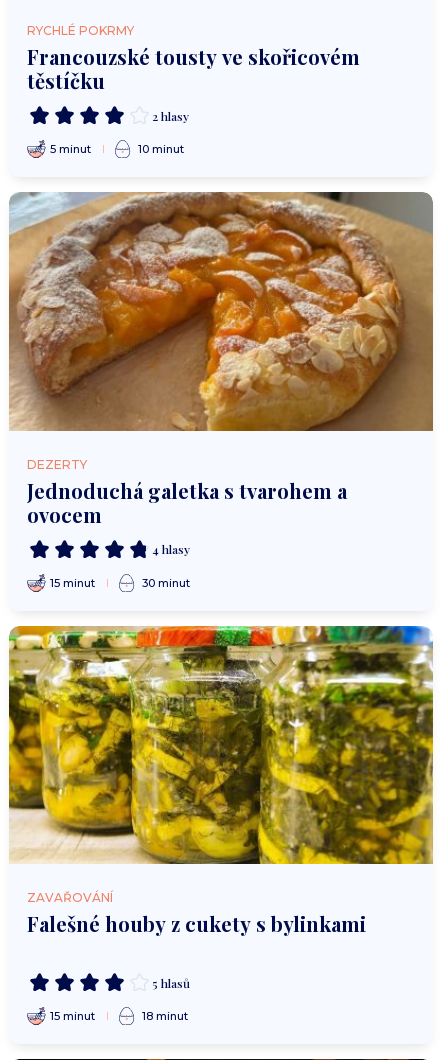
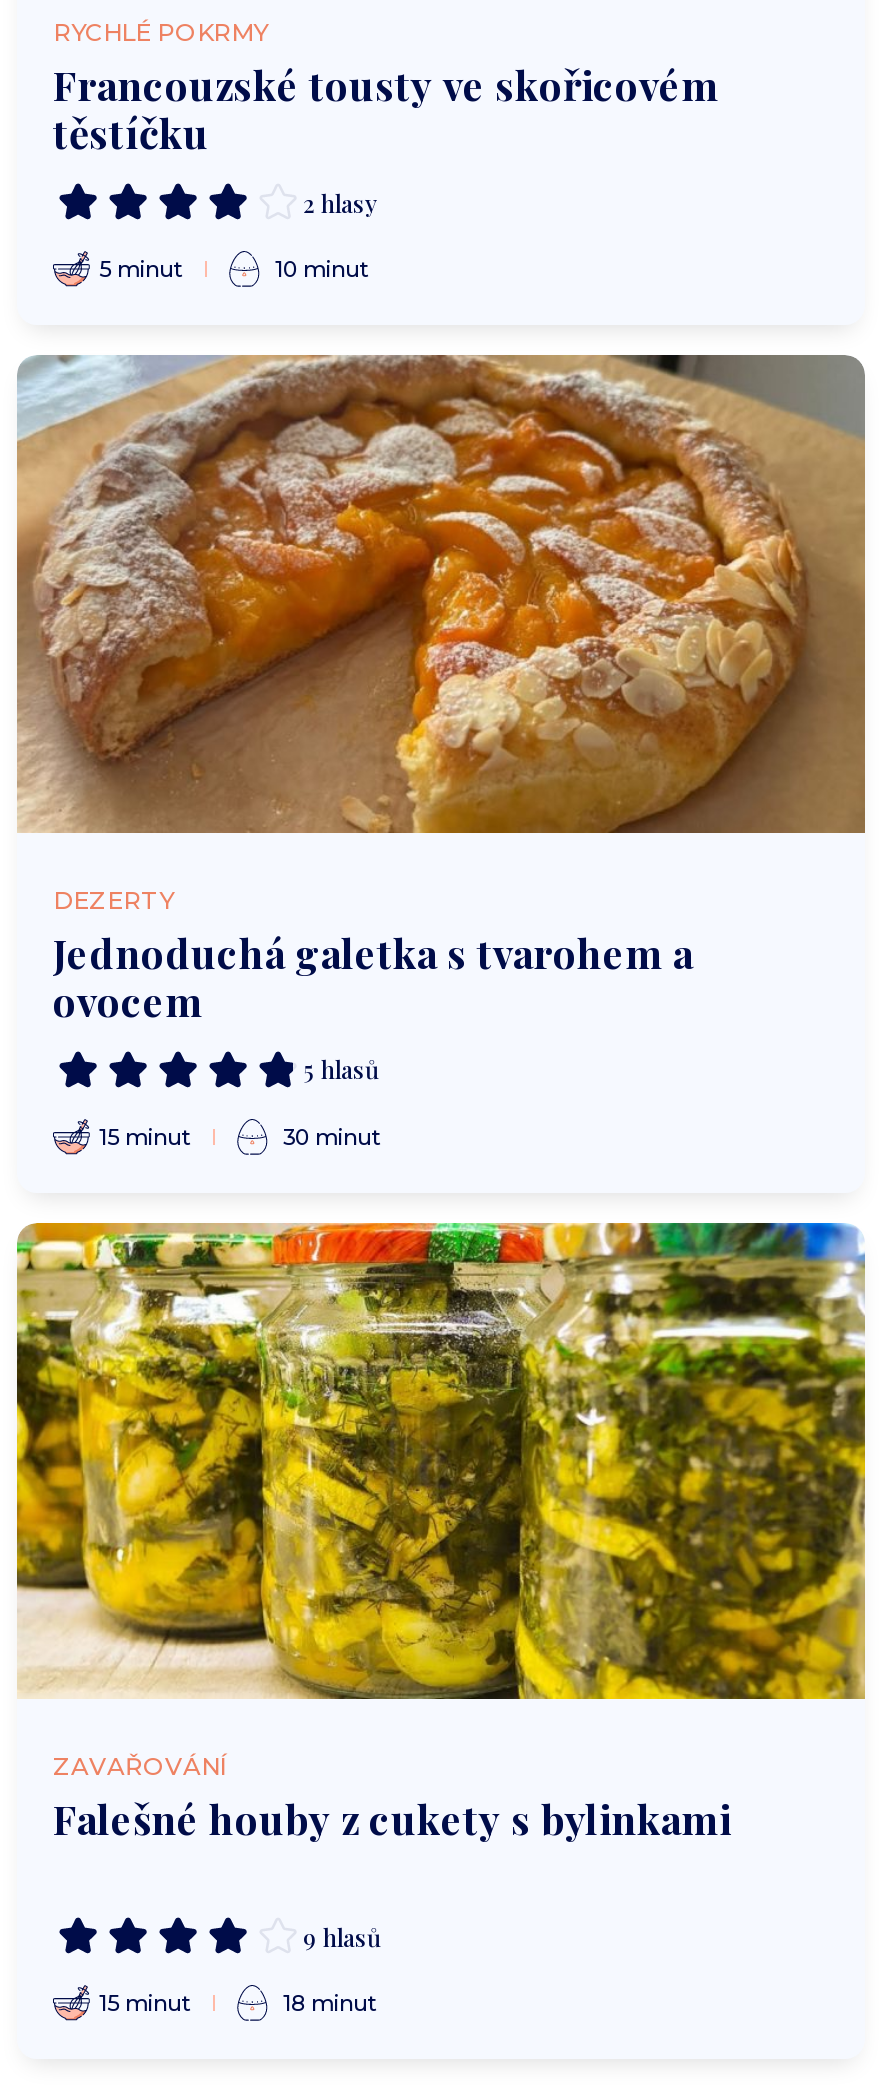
[152,541,190,557] 4 hlasy -> [303,1053,379,1085] 5 hlasů
[152,975,190,991] 5 hlasů -> [303,1920,381,1952] 9 hlasů

